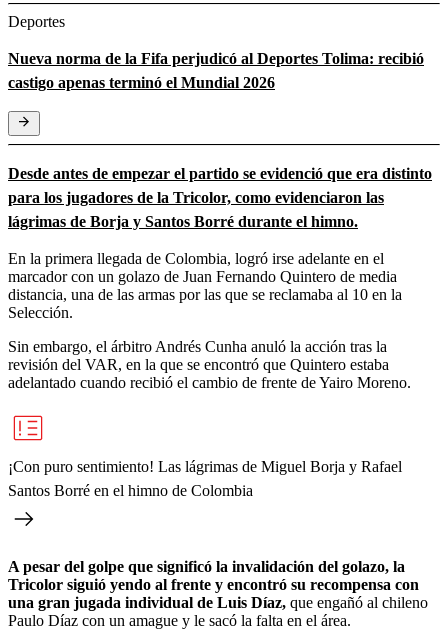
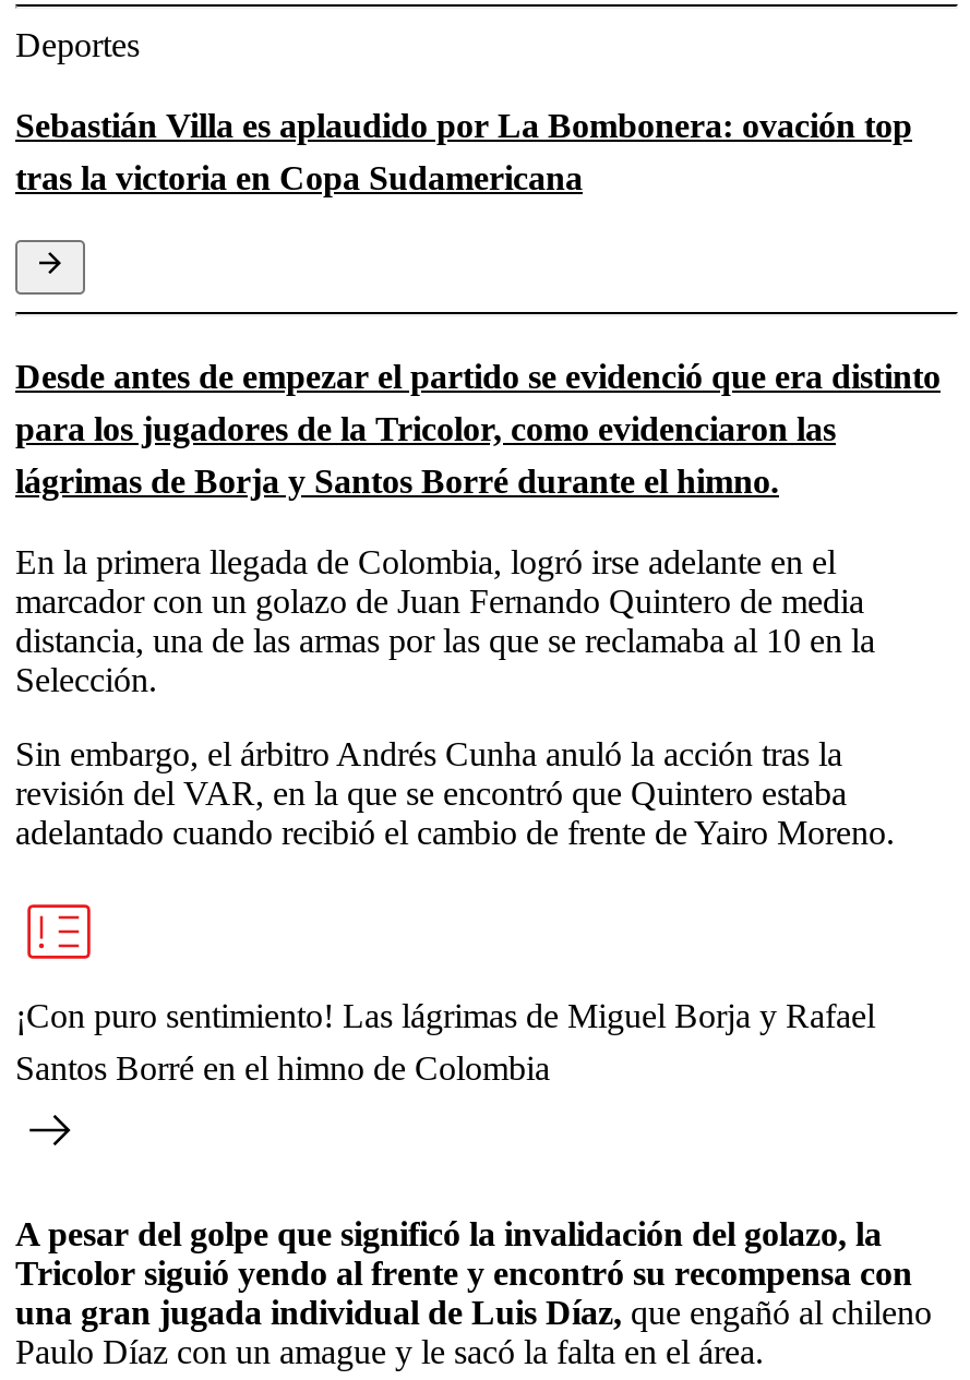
[8,50,424,91] Nueva norma de la Fifa perjudicó al Deportes Tolima: recibió | castigo apenas terminó el Mundial 2026 -> [15,106,912,195] Sebastián Villa es aplaudido por La Bombonera: ovación top | tras la victoria en Copa Sudamericana

